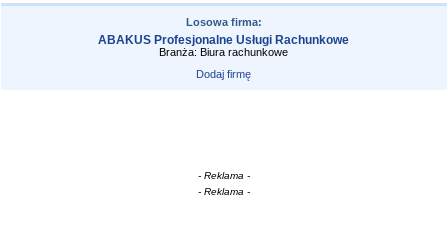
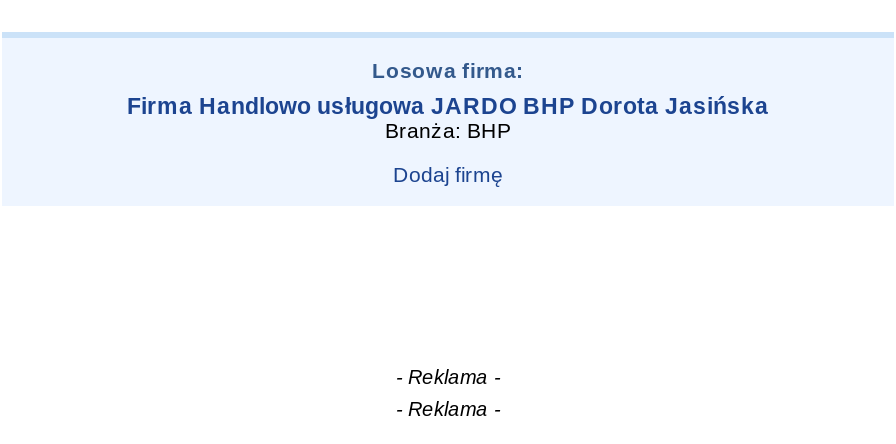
[98,32,349,57] ABAKUS Profesjonalne Usługi Rachunkowe | Branża: Biura rachunkowe -> [127,91,769,141] Firma Handlowo usługowa JARDO BHP Dorota Jasińska | Branża: BHP

